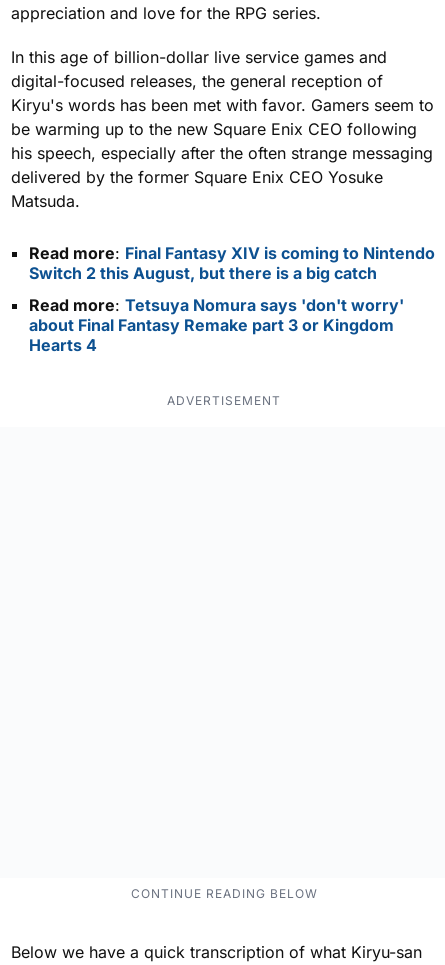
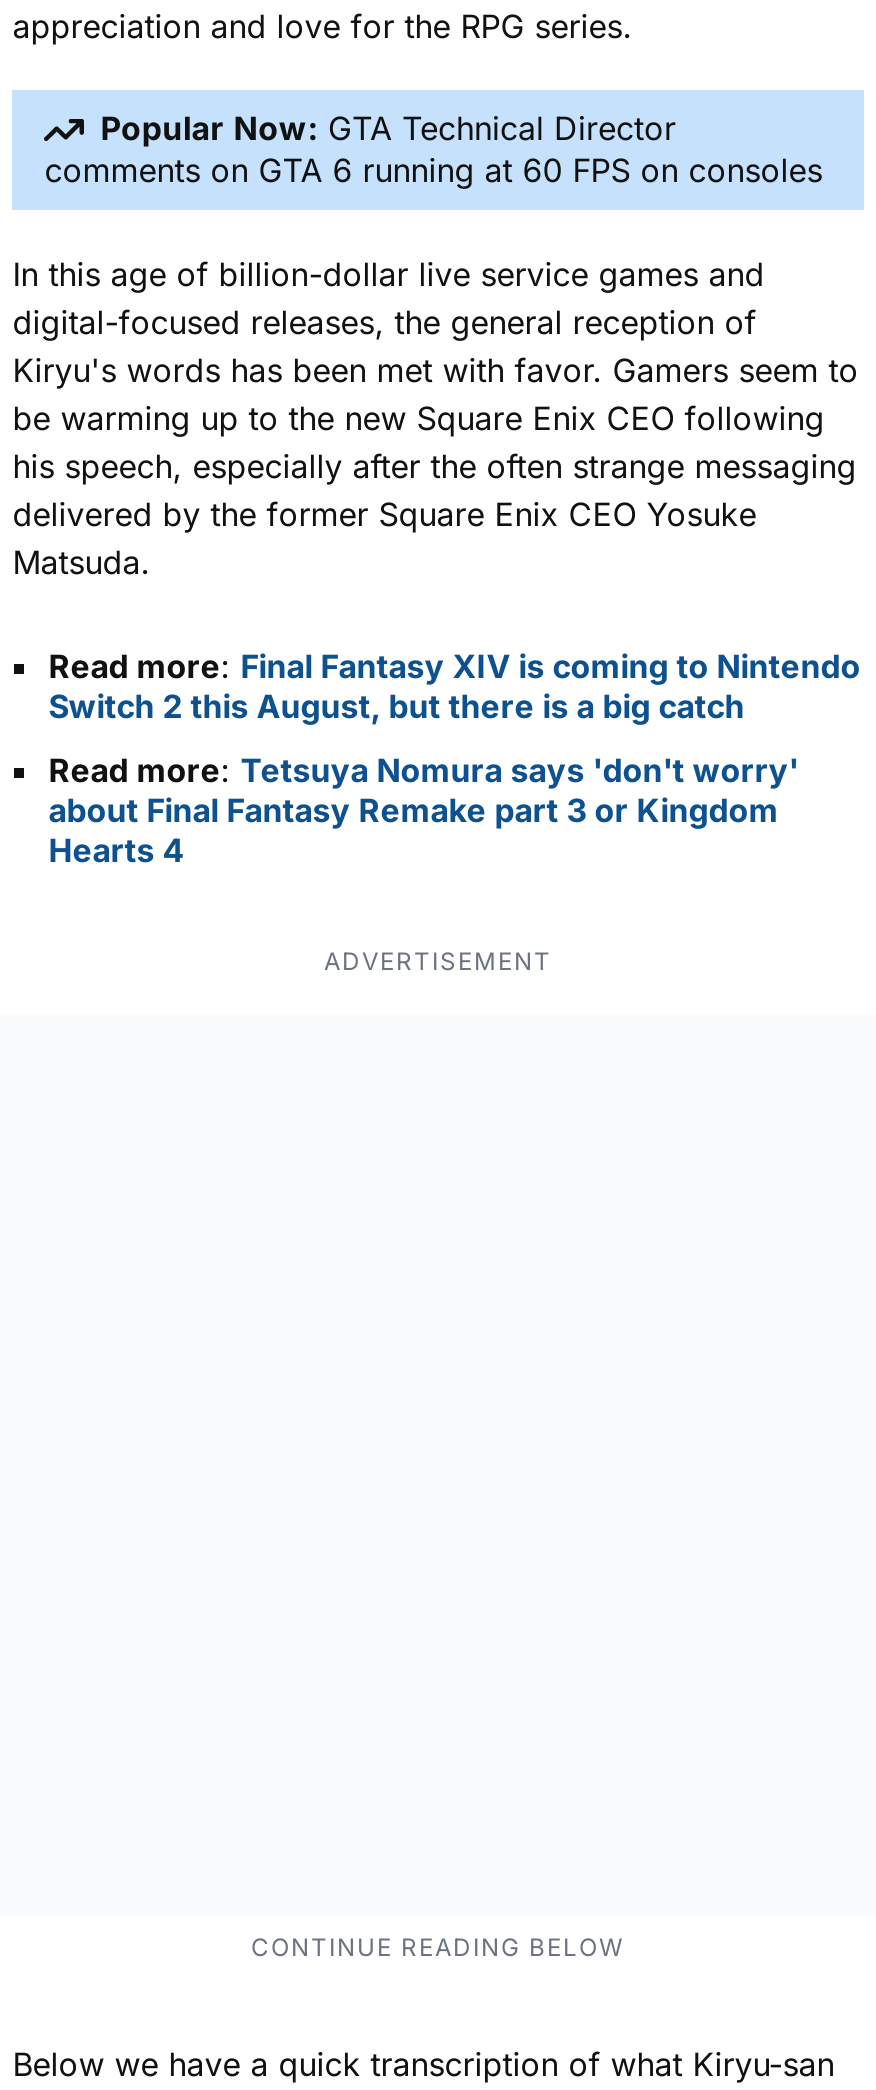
none -> [44,107,822,190] Popular Now: GTA Technical Director | comments on GTA 6 running at 60 FPS on consoles

